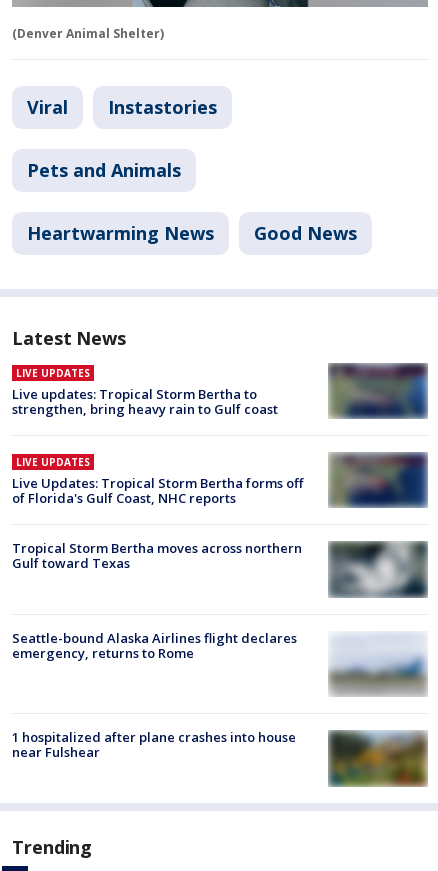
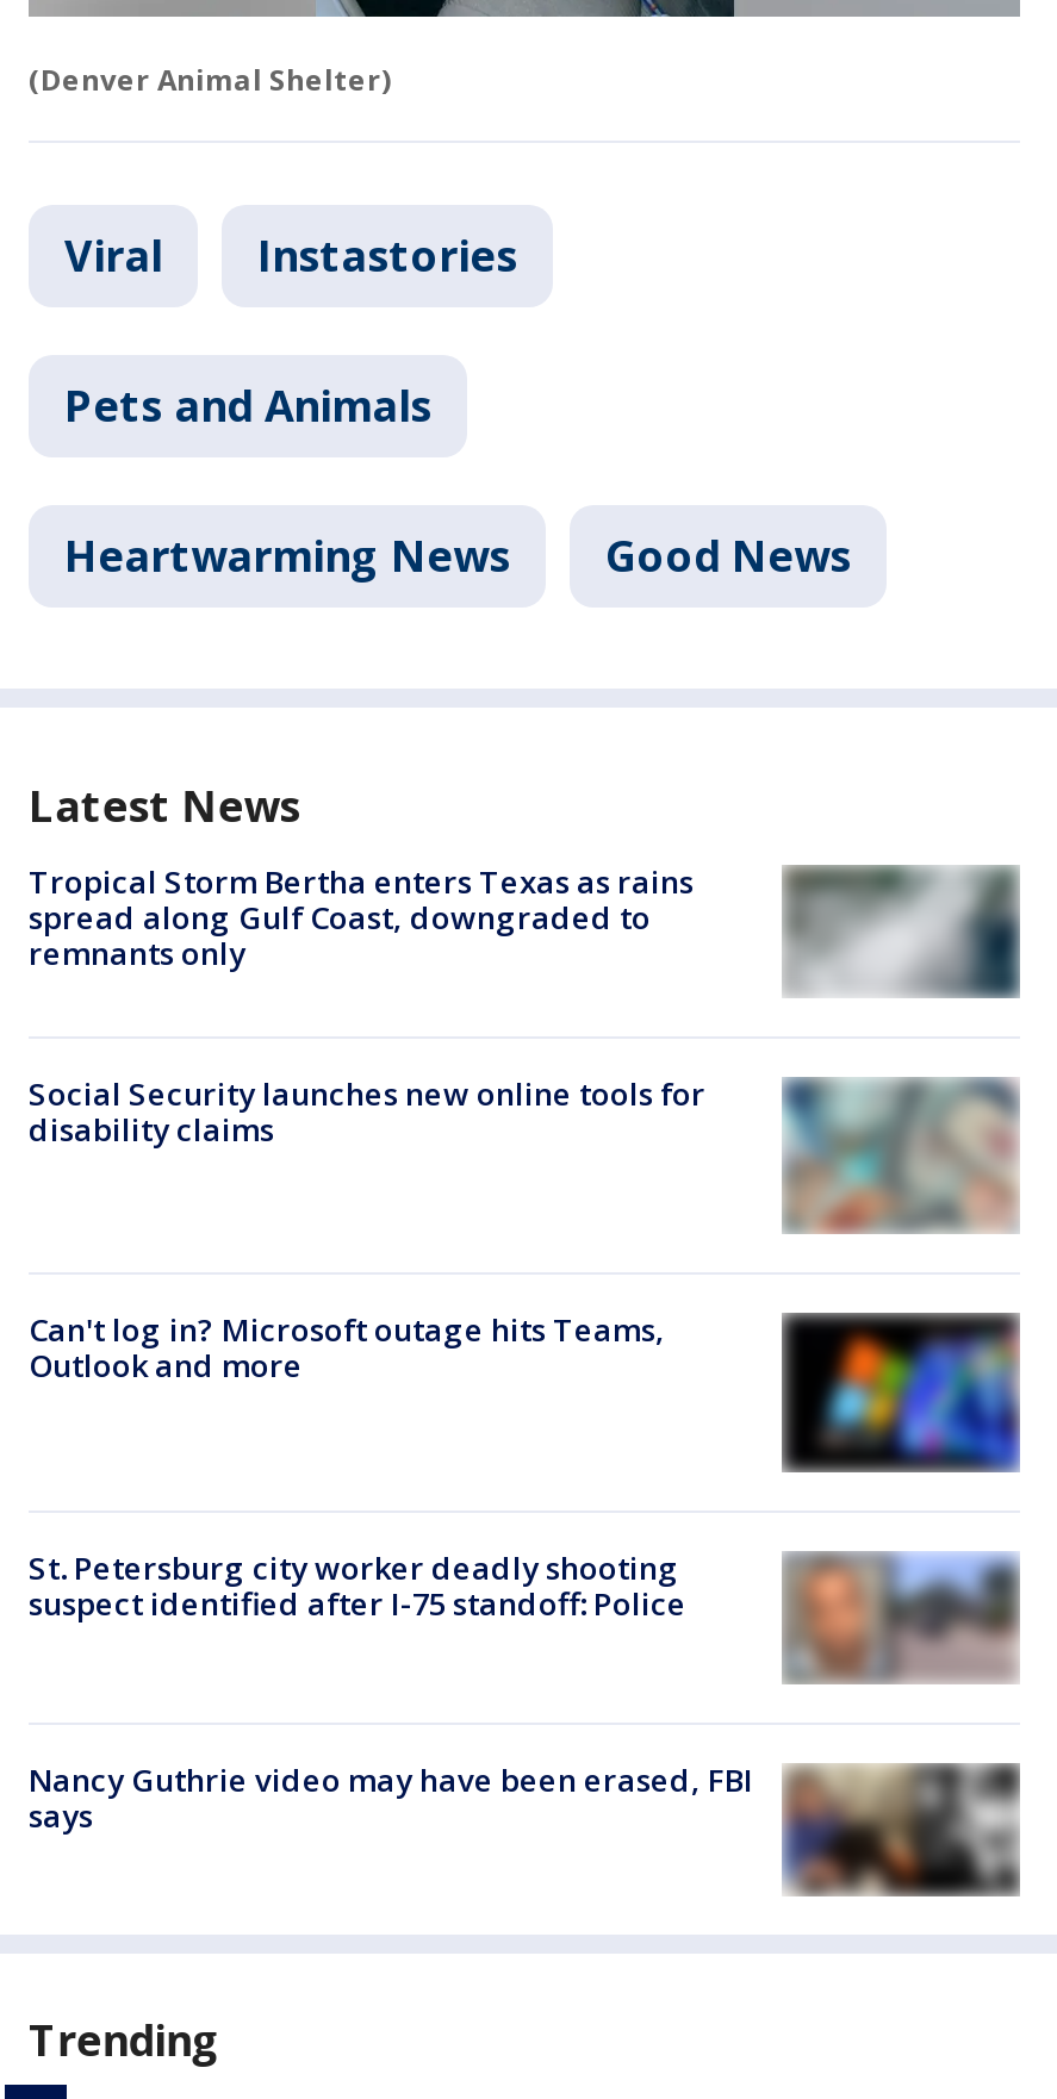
[12,366,278,418] LIVE UPDATES | Live updates: Tropical Storm Bertha to | strengthen, bring heavy rain to Gulf coast -> [29,860,694,974] Tropical Storm Bertha enters Texas as rains | spread along Gulf Coast, downgraded to | remnants only
[329,363,428,419] [image] -> [789,867,1020,998] [image]
[12,452,428,508] [image] | LIVE UPDATES | Live Updates: Tropical Storm Bertha forms off | of Florida's Gulf Coast, NHC reports -> [29,1072,1020,1234] [image] | Social Security launches new online tools for | disability claims
[12,539,302,572] Tropical Storm Bertha moves across northern | Gulf toward Texas -> [29,1309,665,1387] Can't log in? Microsoft outage hits Teams, | Outlook and more
[328,541,428,608] [image] -> [779,1313,1022,1475] [image]
[12,629,427,695] [image] | Seattle-bound Alaska Airlines flight declares | emergency, returns to Rome -> [29,1534,1020,1682] [image] | St. Petersburg city worker deadly shooting | suspect identified after I-75 standoff: Police
[12,728,428,787] [image] | 1 hospitalized after plane crashes into house | near Fulshear -> [29,1759,1020,1896] [image] | Nancy Guthrie video may have been erased, FBI | says

